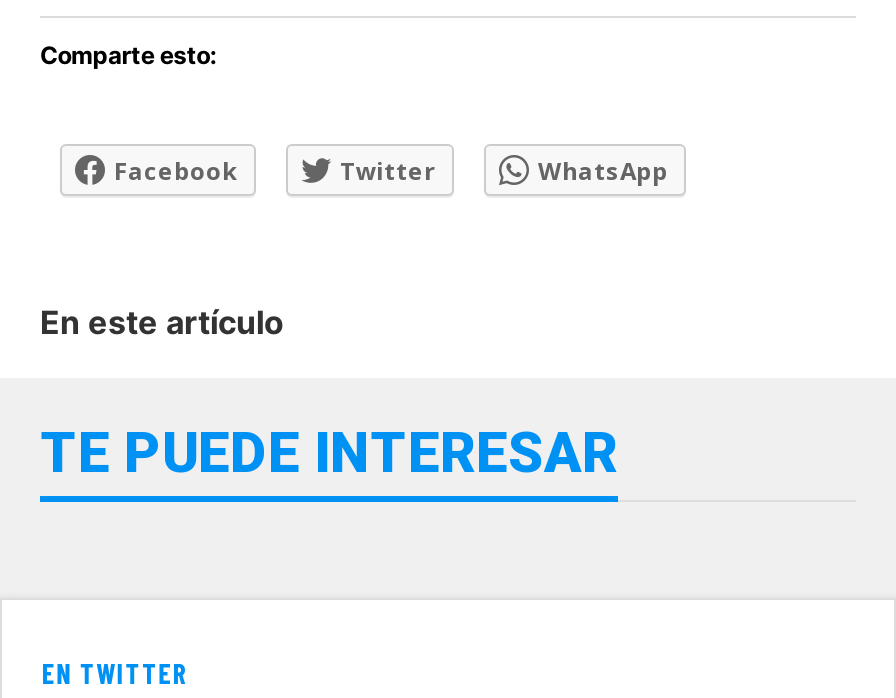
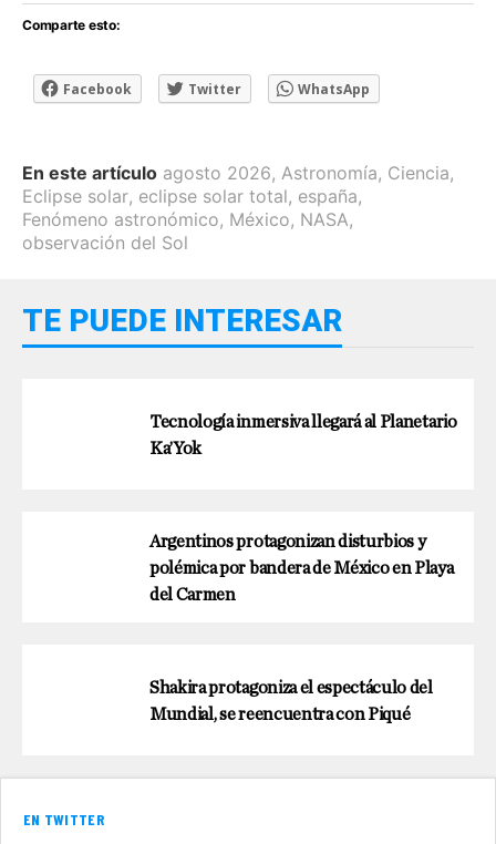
[40,301,284,341] En este artículo -> [22,161,454,253] En este artículo agosto 2026, Astronomía, Ciencia, | Eclipse solar, eclipse solar total, españa, | Fenómeno astronómico, México, NASA, | observación del Sol
none -> [149,413,457,457] Tecnología inmersiva llegará al Planetario | Ka’Yok
none -> [149,532,453,603] Argentinos protagonizan disturbios y | polémica por bandera de México en Playa | del Carmen
none -> [149,679,433,723] Shakira protagoniza el espectáculo del | Mundial, se reencuentra con Piqué

